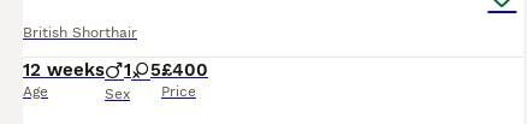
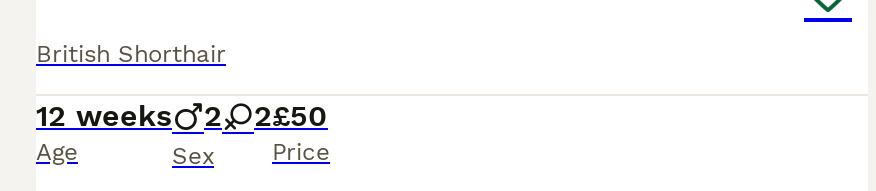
[124,59,131,81] 1 -> [204,98,222,134] 2
[150,59,161,81] 5 -> [254,98,272,134] 2
[161,59,208,81] £400 -> [272,98,328,134] £50

